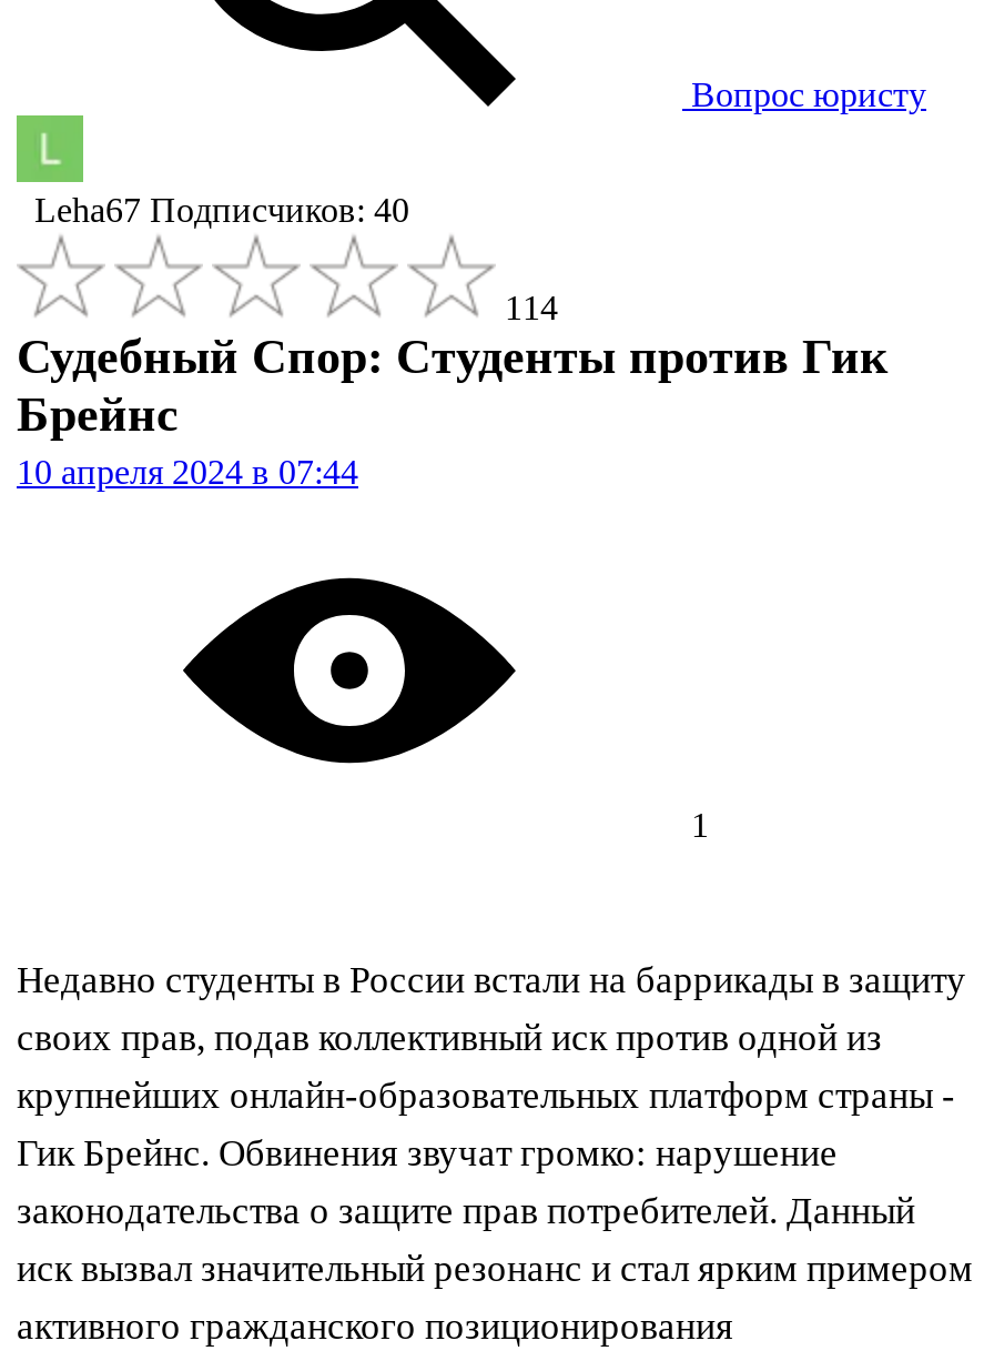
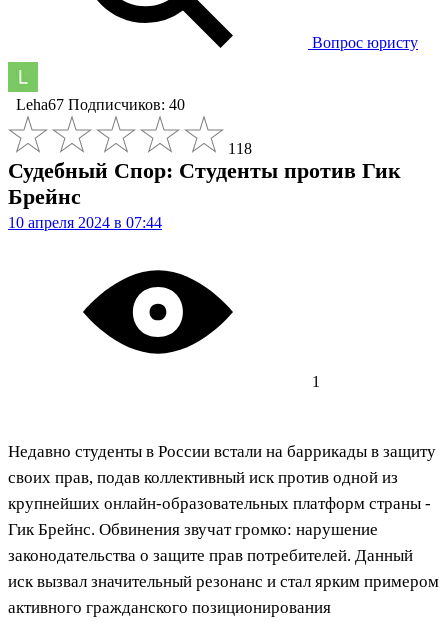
[505,289,558,326] 114 -> [228,140,252,157] 118

